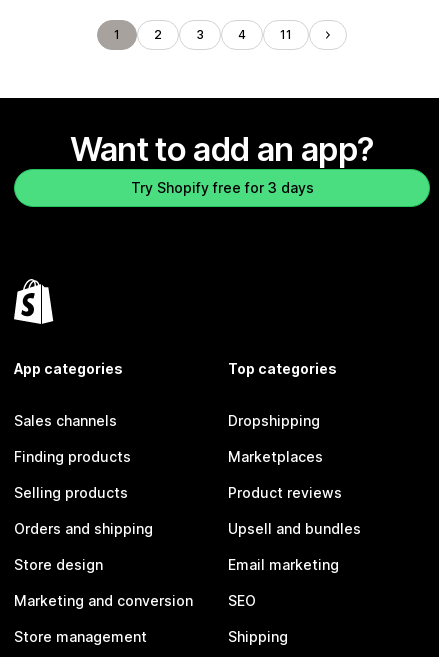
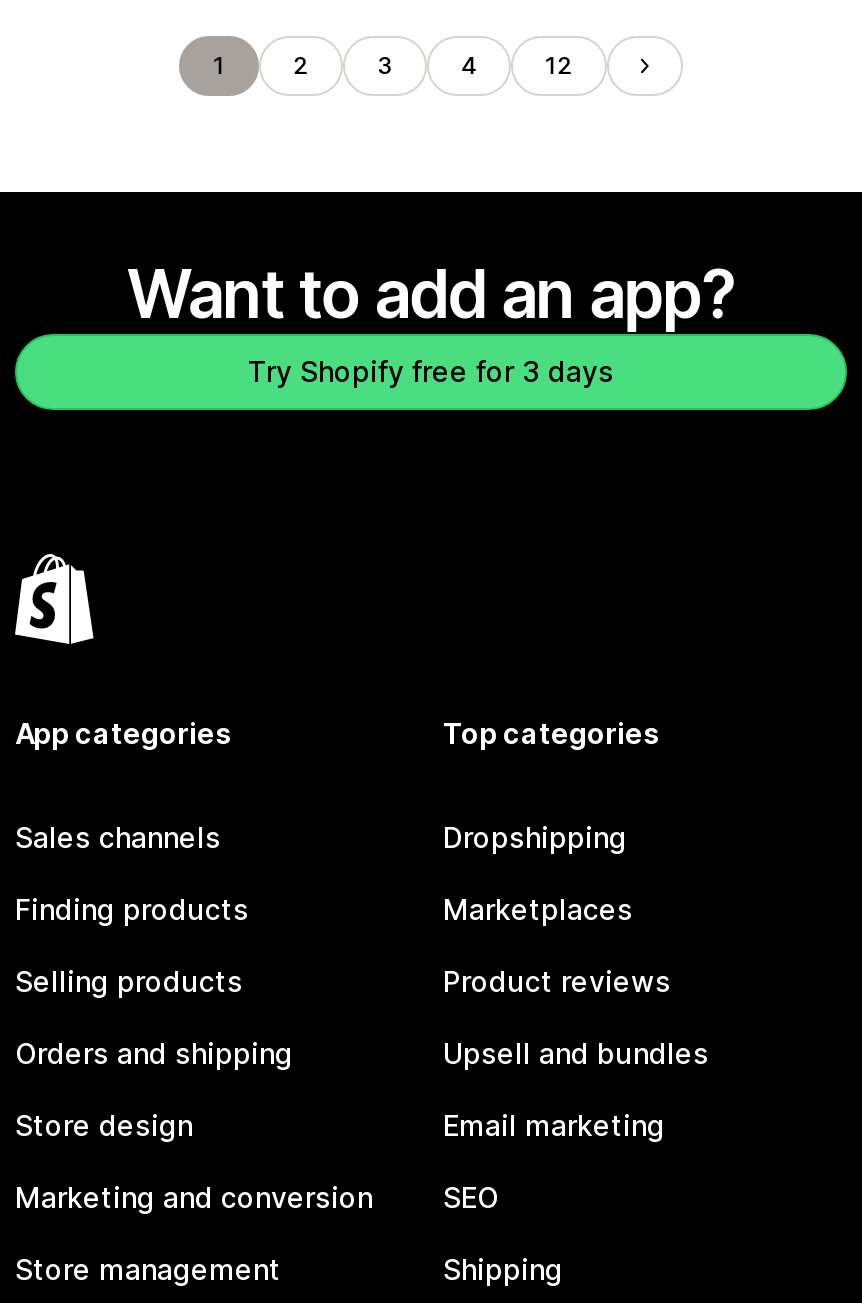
[280,27,292,42] 11 -> [545,50,573,80] 12

